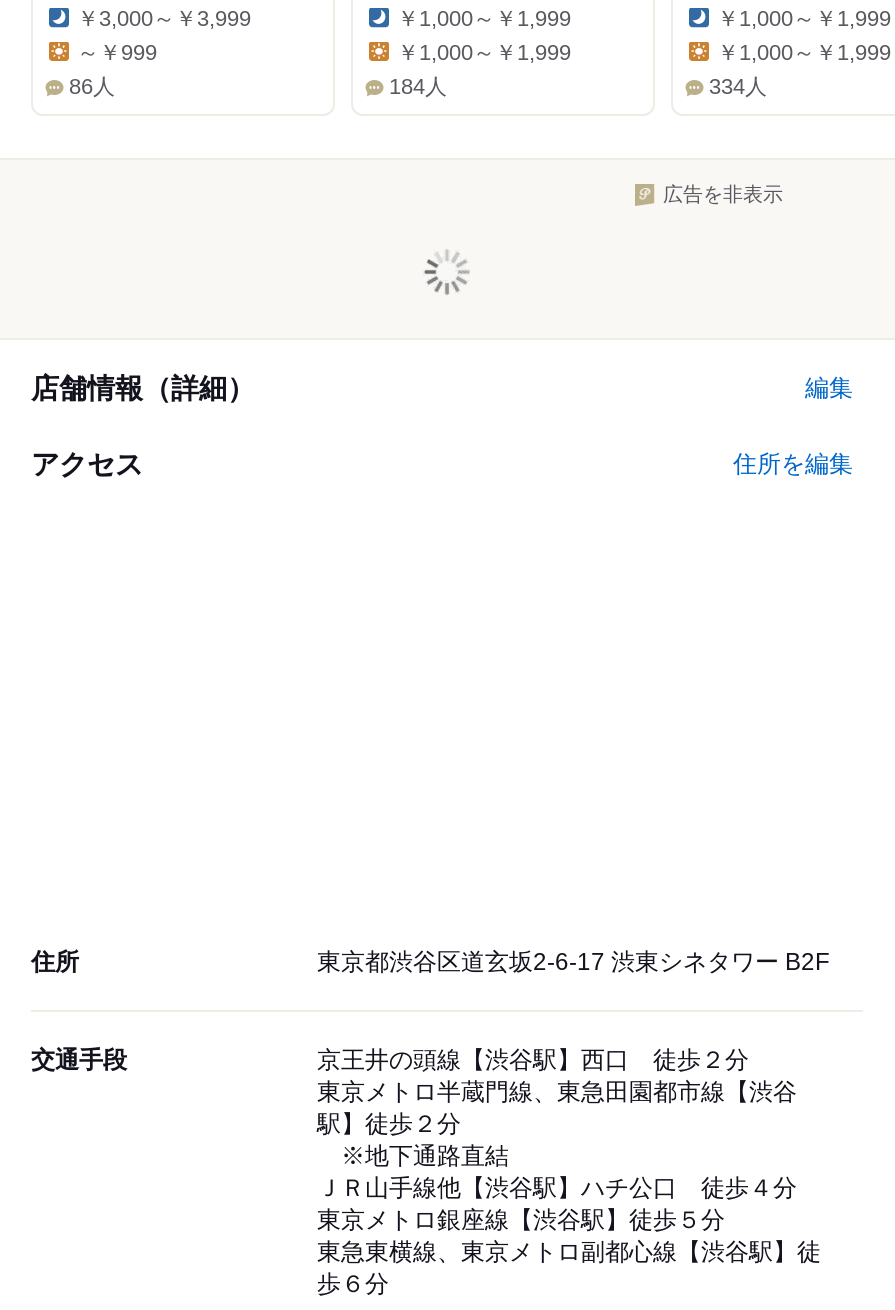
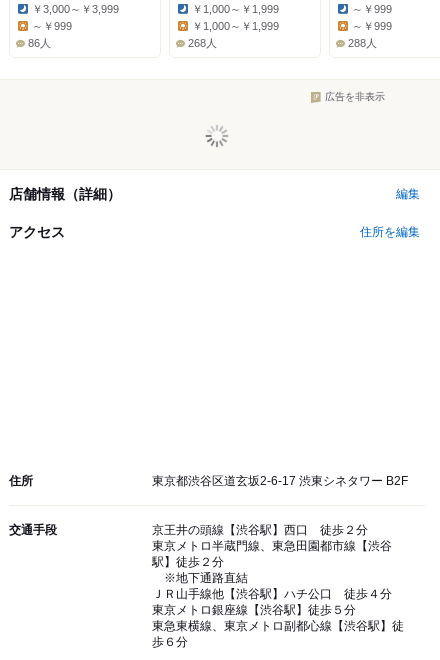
[717,7,891,31] ￥1,000～￥1,999 -> [352,3,392,15] ～￥999
[709,41,891,99] ￥1,000～￥1,999 | 334人 -> [348,20,392,49] ～￥999 | 288人
[389,75,447,99] 184人 -> [188,37,217,49] 268人

